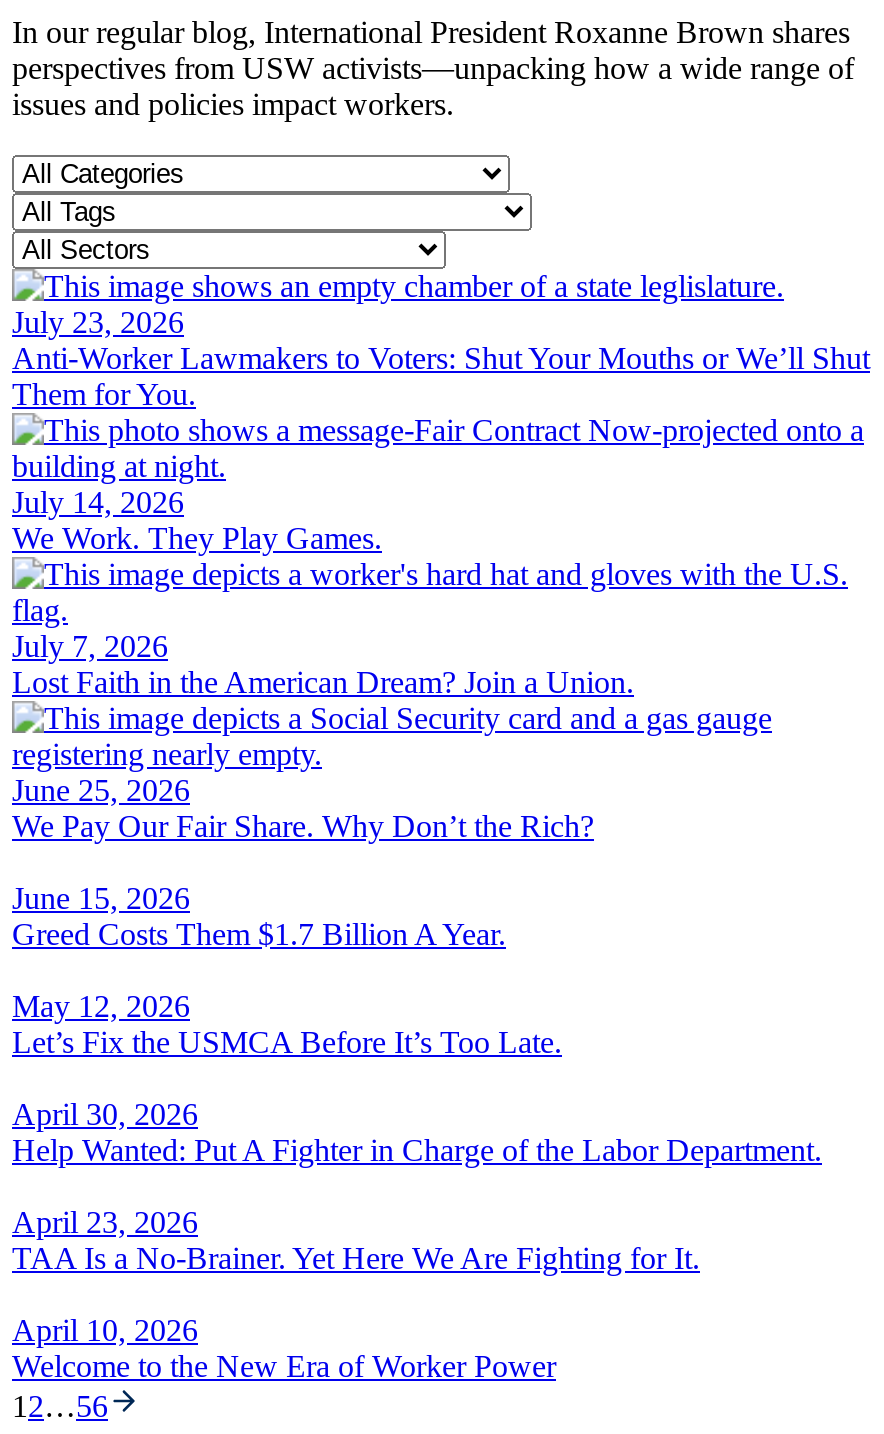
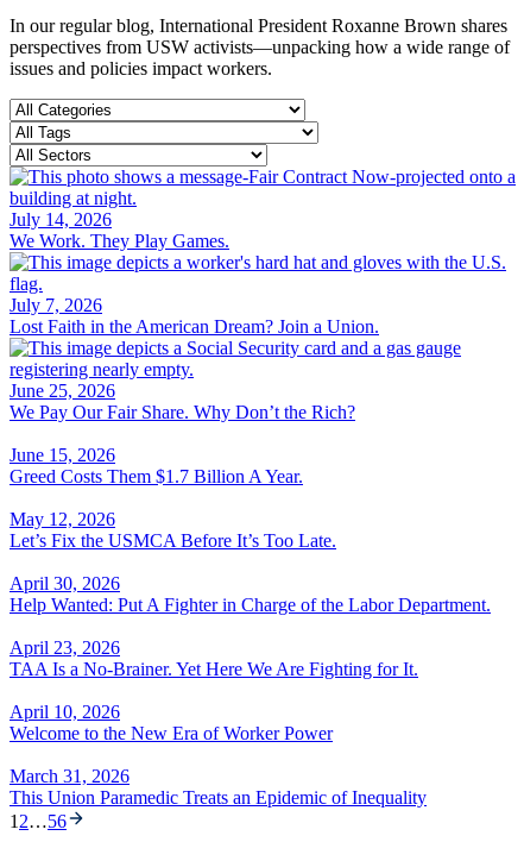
[12,305,870,411] July 23, 2026 | Anti-Worker Lawmakers to Voters: Shut Your Mouths or We’ll Shut | Them for You. -> none
moved [12,485,822,1383] -> [10,209,491,743]: July 14, 2026 | We Work. They Play Games. | July 7, 2026 | ... | April 10, 2026 | Welcome to the New Era of Worker Power
none -> [10,766,427,807] March 31, 2026 | This Union Paramedic Treats an Epidemic of Inequality

